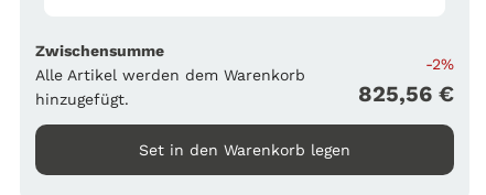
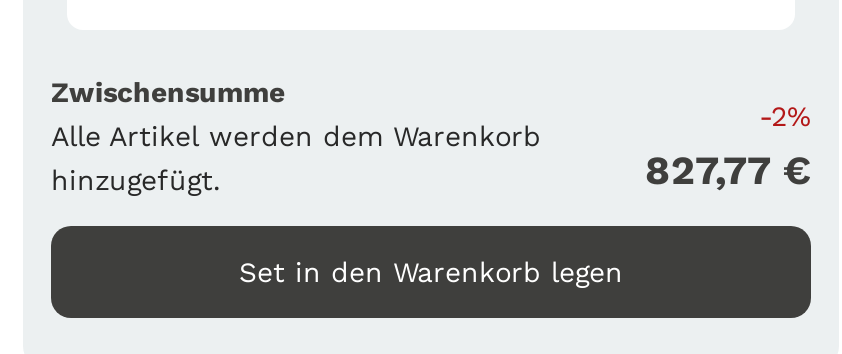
[358,80,454,107] 825,56 € -> [645,145,811,193] 827,77 €

